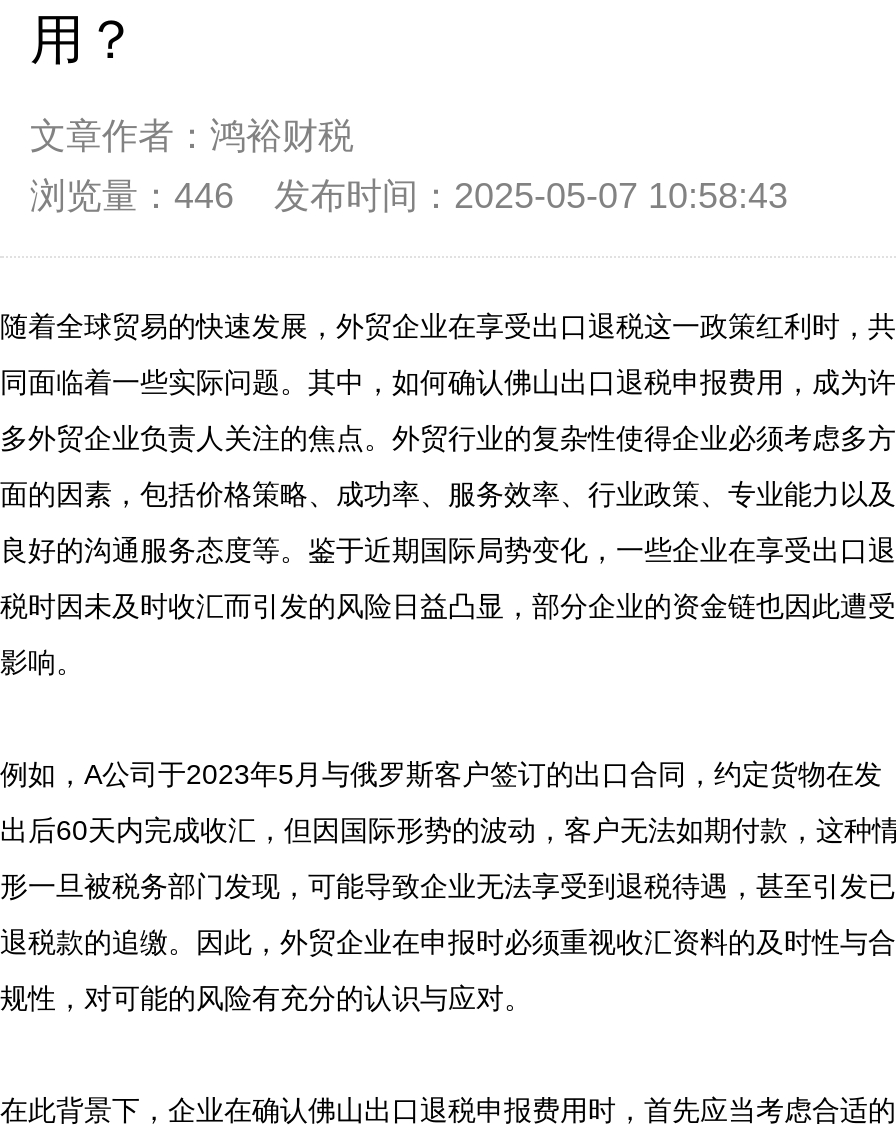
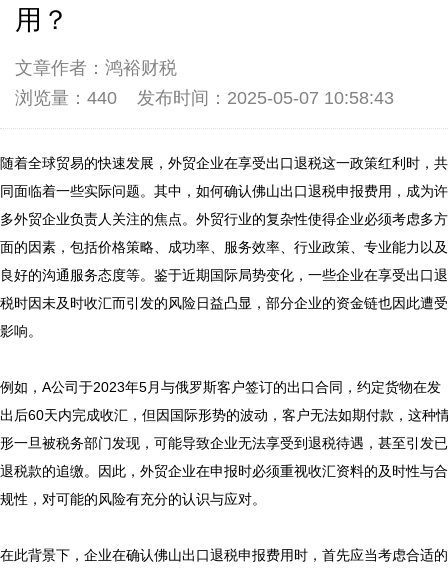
[30,176,788,216] 浏览量：446 发布时间：2025-05-07 10:58:43 -> [15,88,394,108] 浏览量：440 发布时间：2025-05-07 10:58:43

